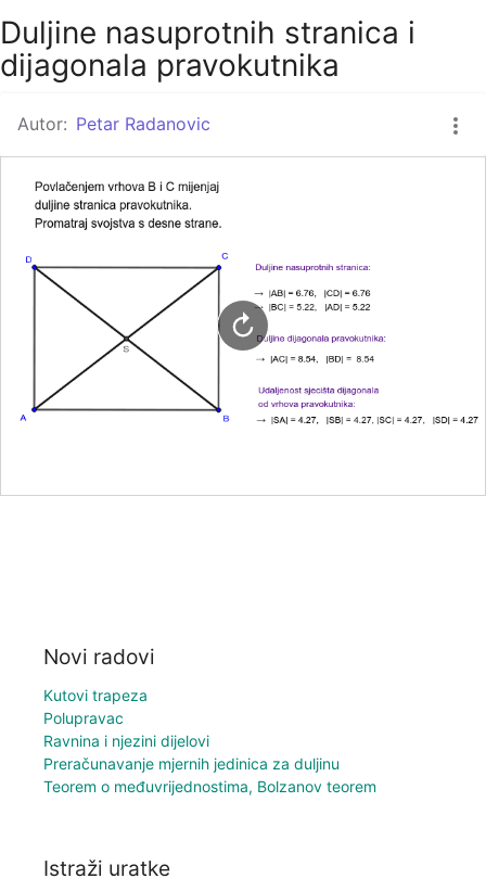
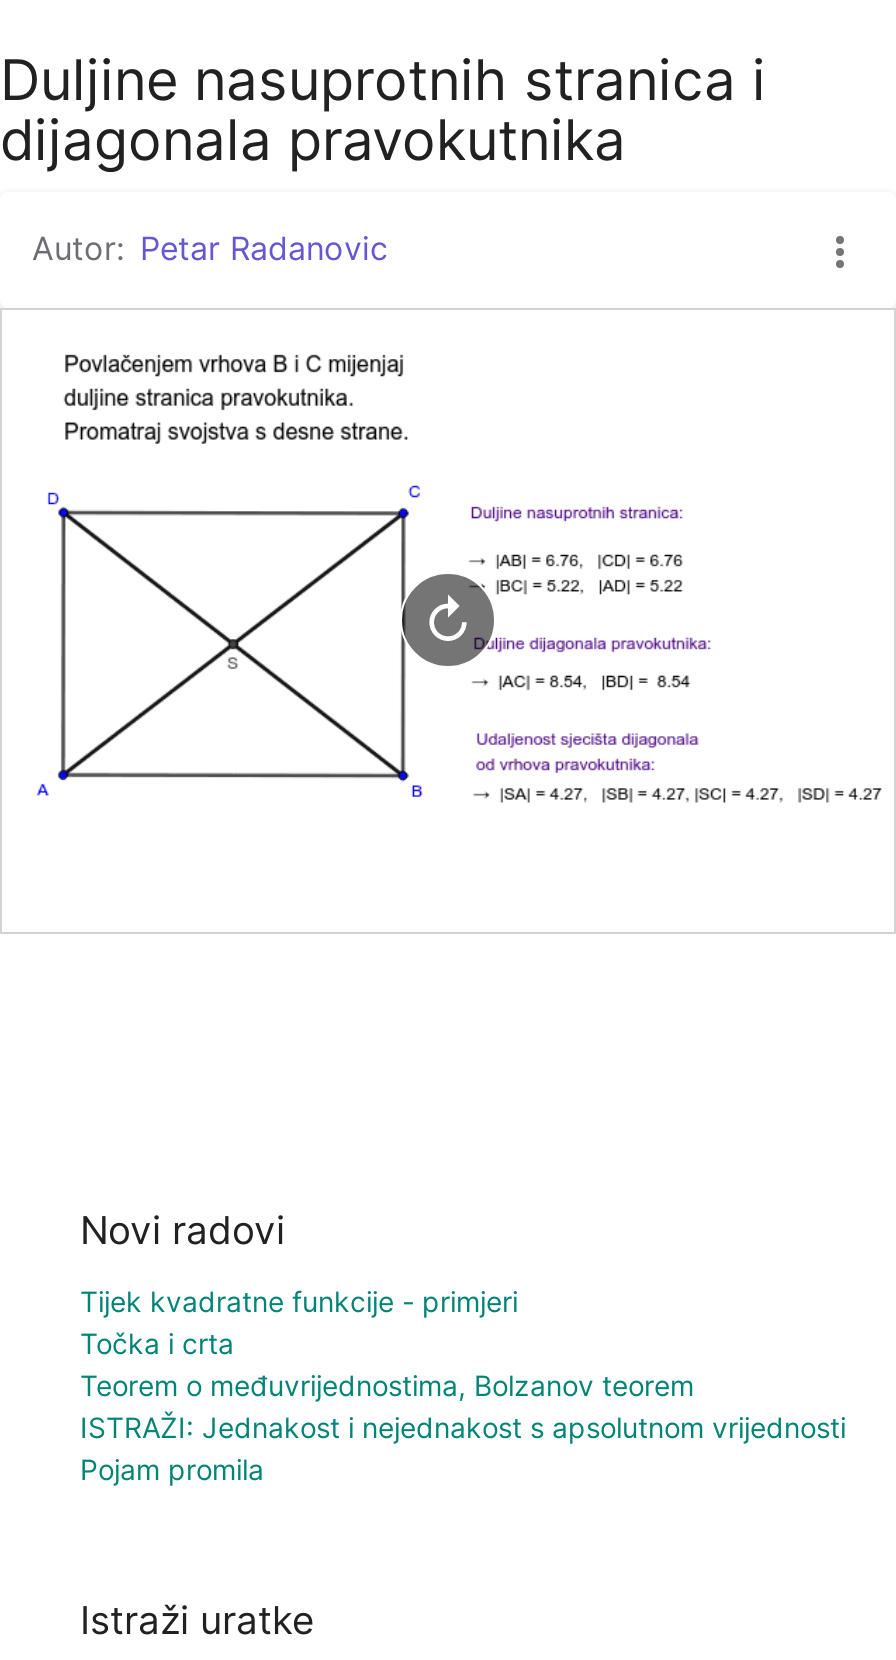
[43,686,340,772] Kutovi trapeza | Polupravac | Ravnina i njezini dijelovi | Preračunavanje mjernih jedinica za duljinu -> [80,1284,518,1360] Tijek kvadratne funkcije - primjeri | Točka i crta
moved [43,777,376,795] -> [80,1368,694,1402]: Teorem o međuvrijednostima, Bolzanov teorem
none -> [80,1410,846,1486] ISTRAŽI: Jednakost i nejednakost s apsolutnom vrijednosti | Pojam promila

